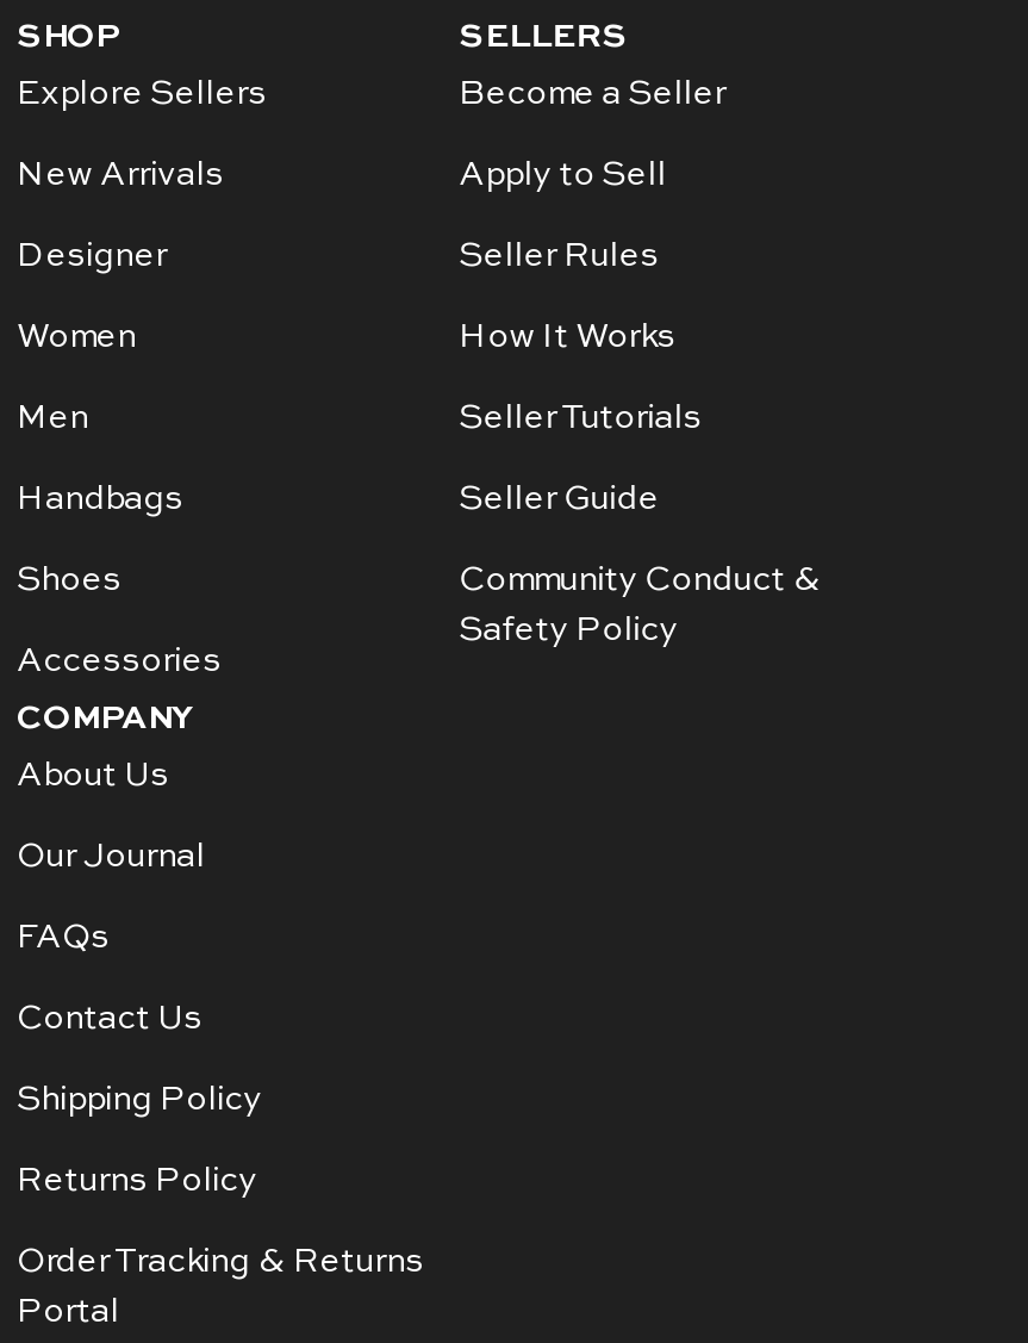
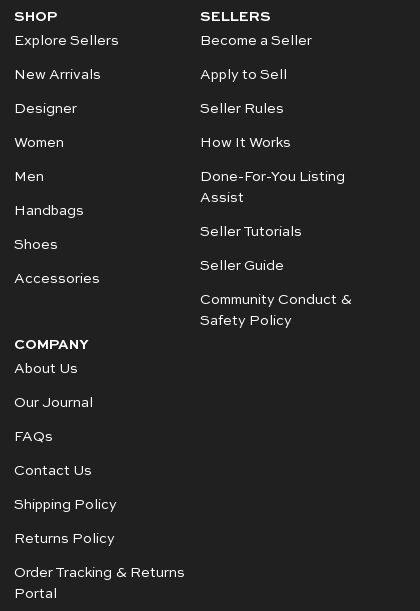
none -> [200,166,345,206] Done-For-You Listing | Assist

